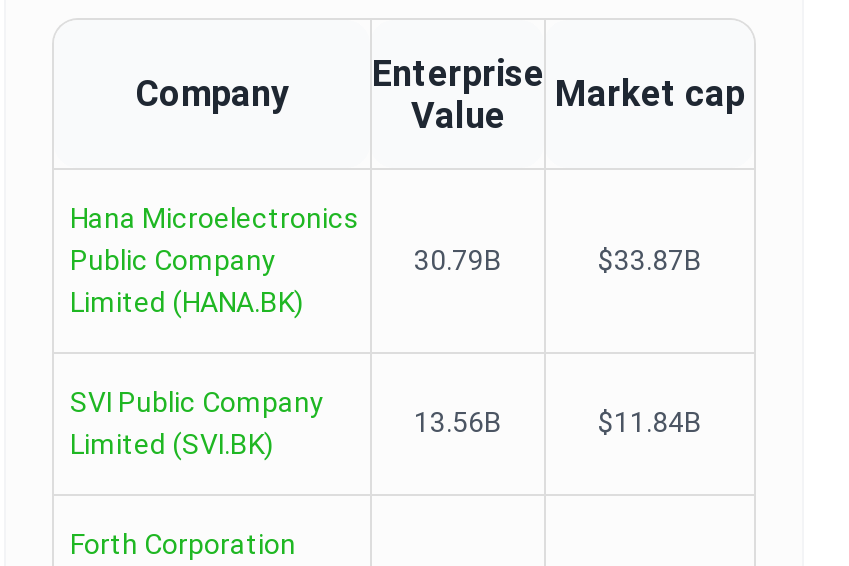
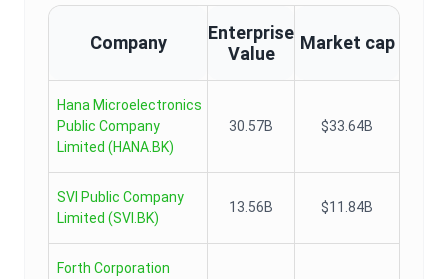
[414,244,702,276] 30.79B | $33.87B -> [229,118,373,134] 30.57B | $33.64B

